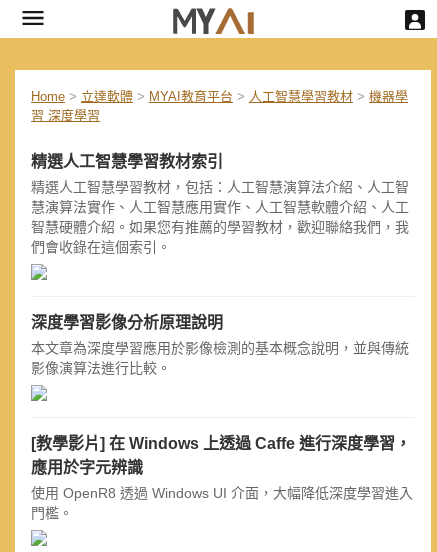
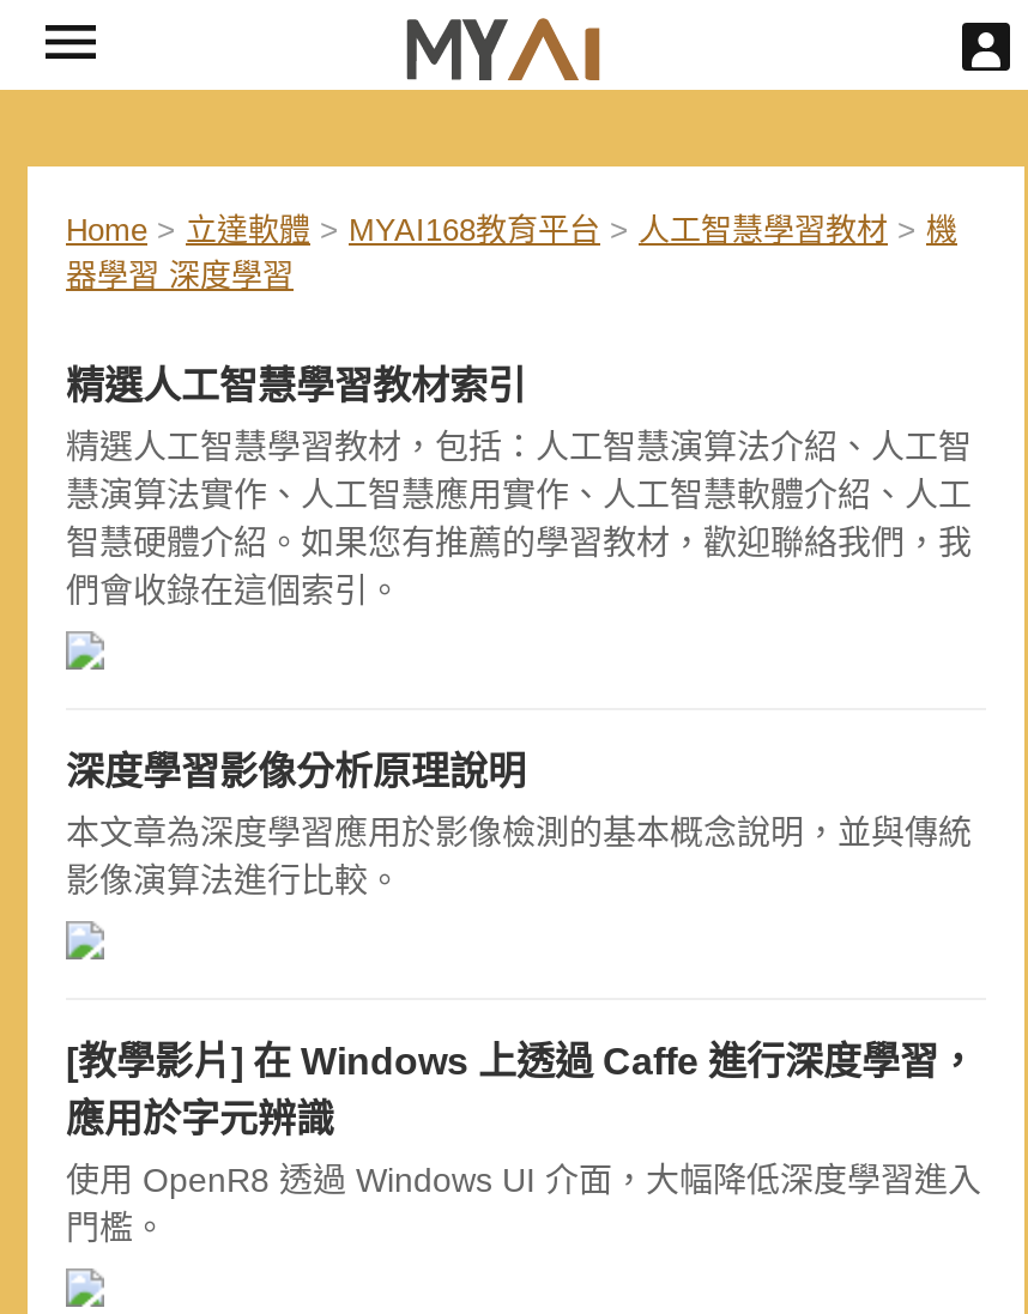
[31,89,408,123] Home > 立達軟體 > MYAI教育平台 > 人工智慧學習教材 > 機器學 | 習 深度學習 -> [66,212,957,293] Home > 立達軟體 > MYAI168教育平台 > 人工智慧學習教材 > 機 | 器學習 深度學習

